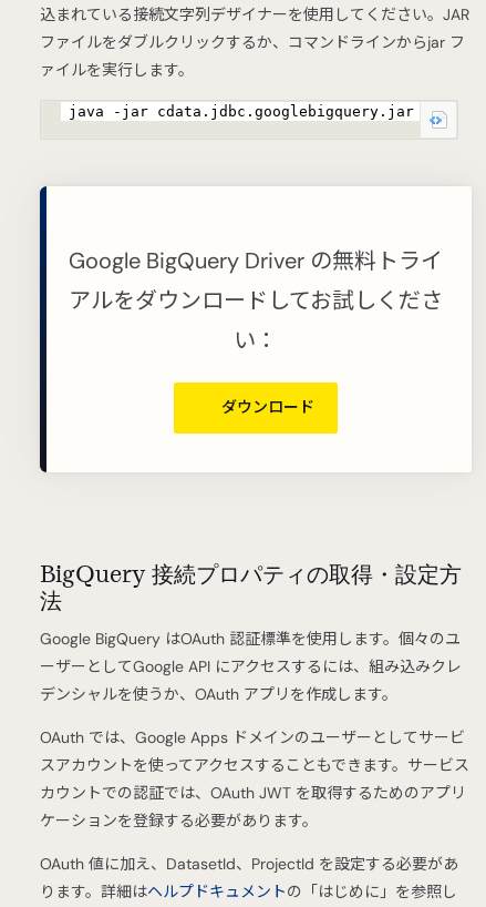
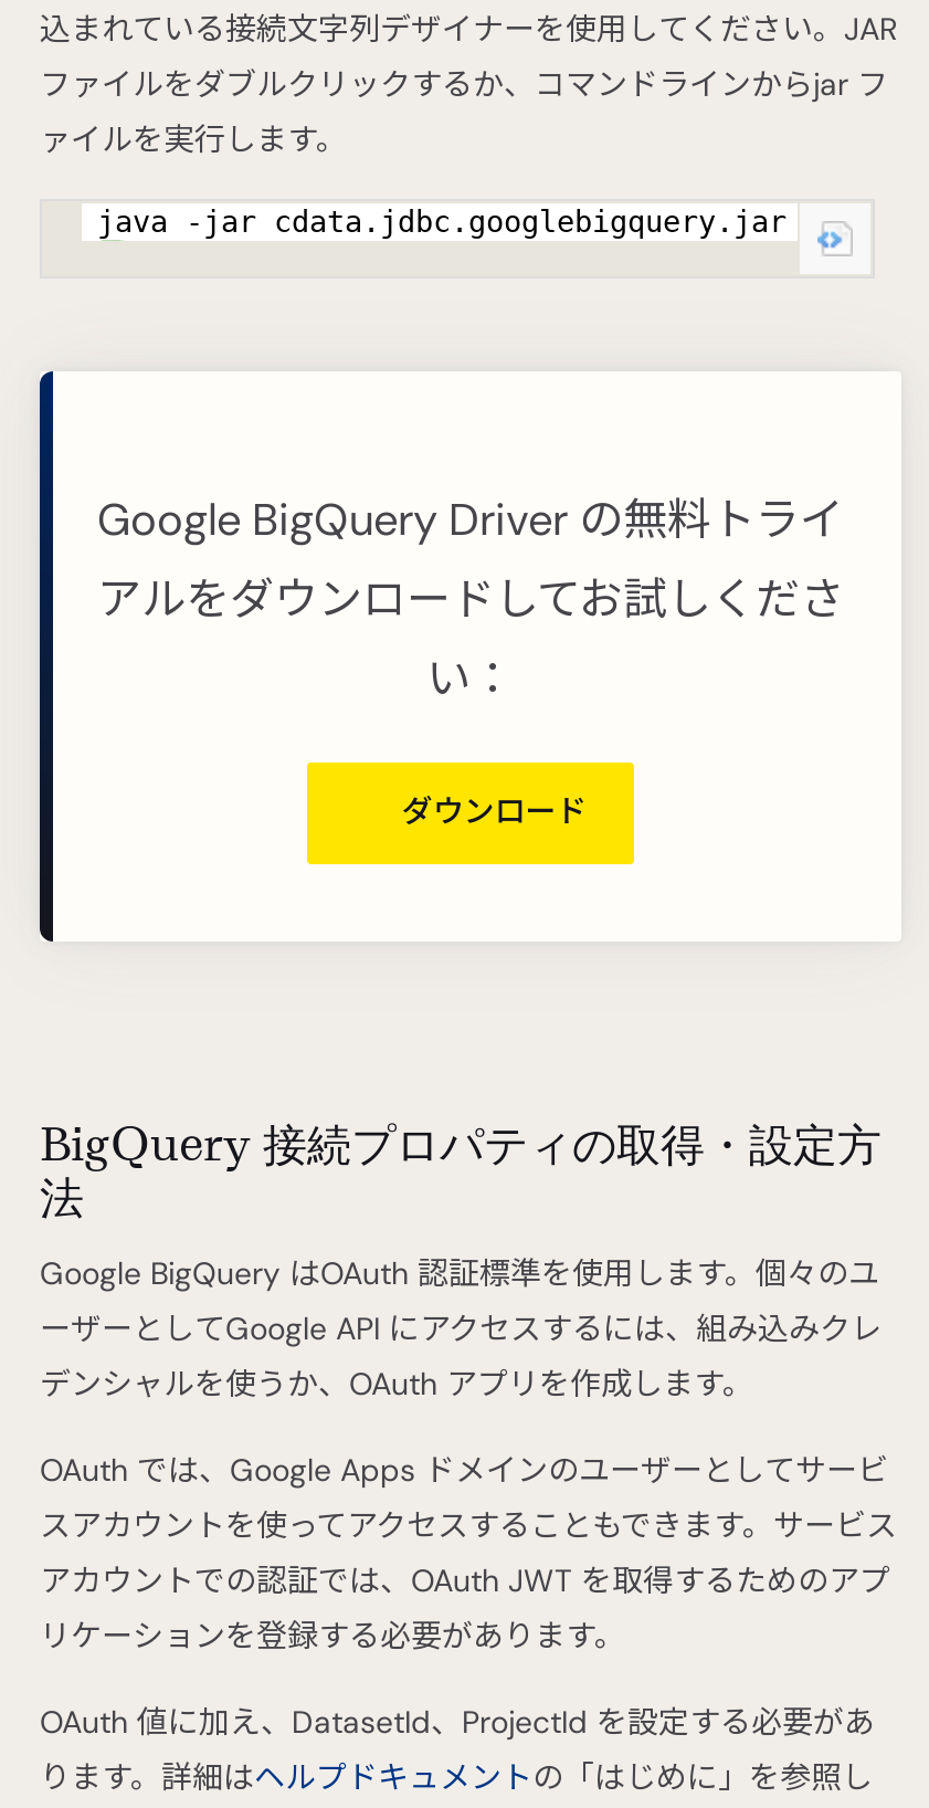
[40,783,466,830] カウントでの認証では、OAuth JWT を取得するためのアプリ | ケーションを登録する必要があります。 -> [40,1560,890,1655] アカウントでの認証では、OAuth JWT を取得するためのアプ | リケーションを登録する必要があります。

